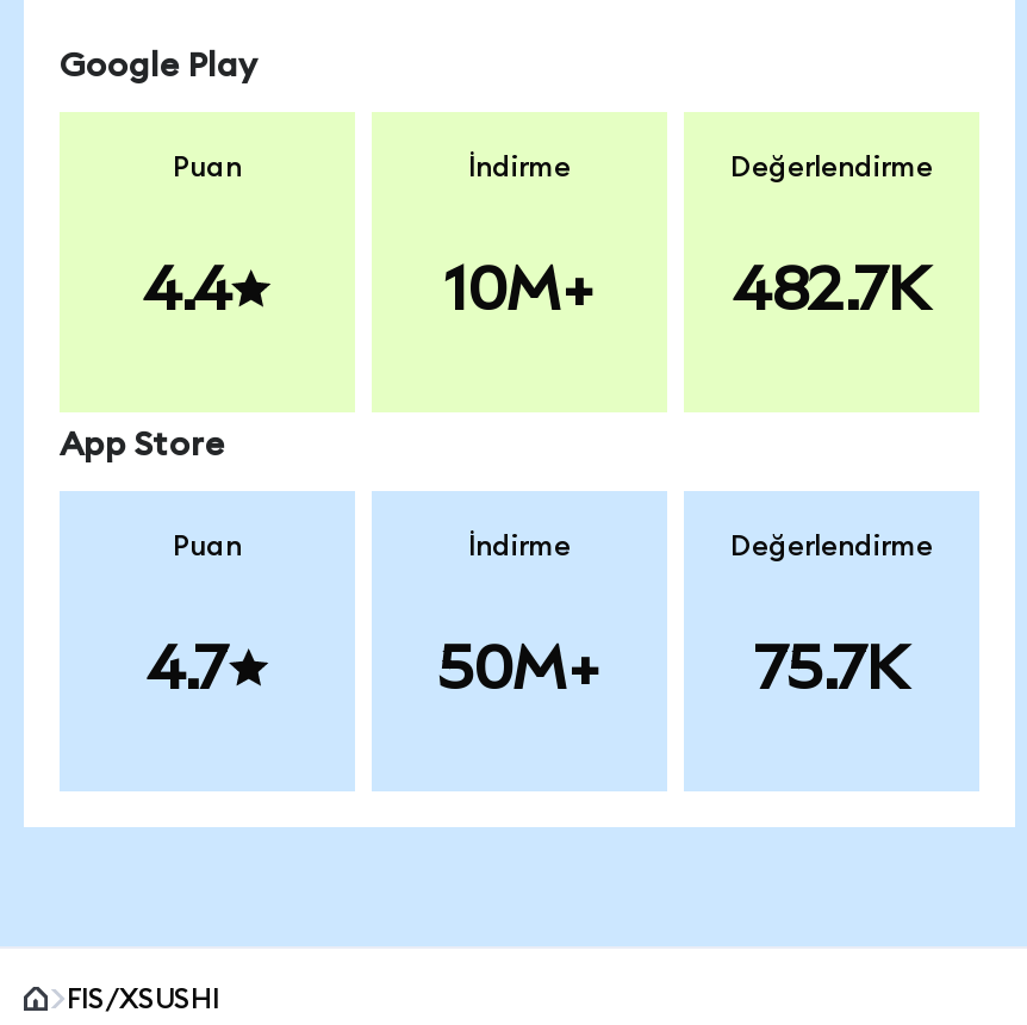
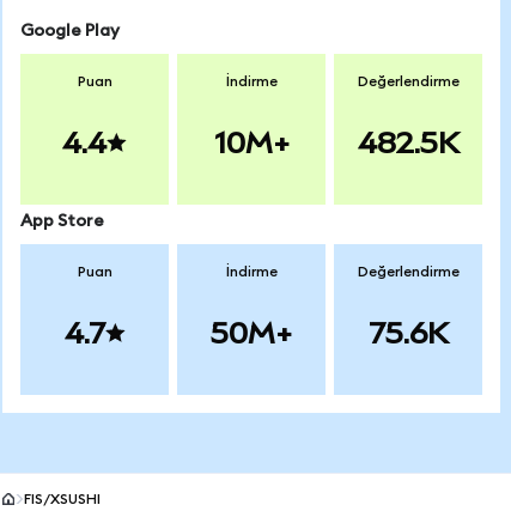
[733,255,930,322] 482.7K -> [357,126,459,159] 482.5K
[754,634,909,701] 75.7K -> [368,316,448,349] 75.6K

